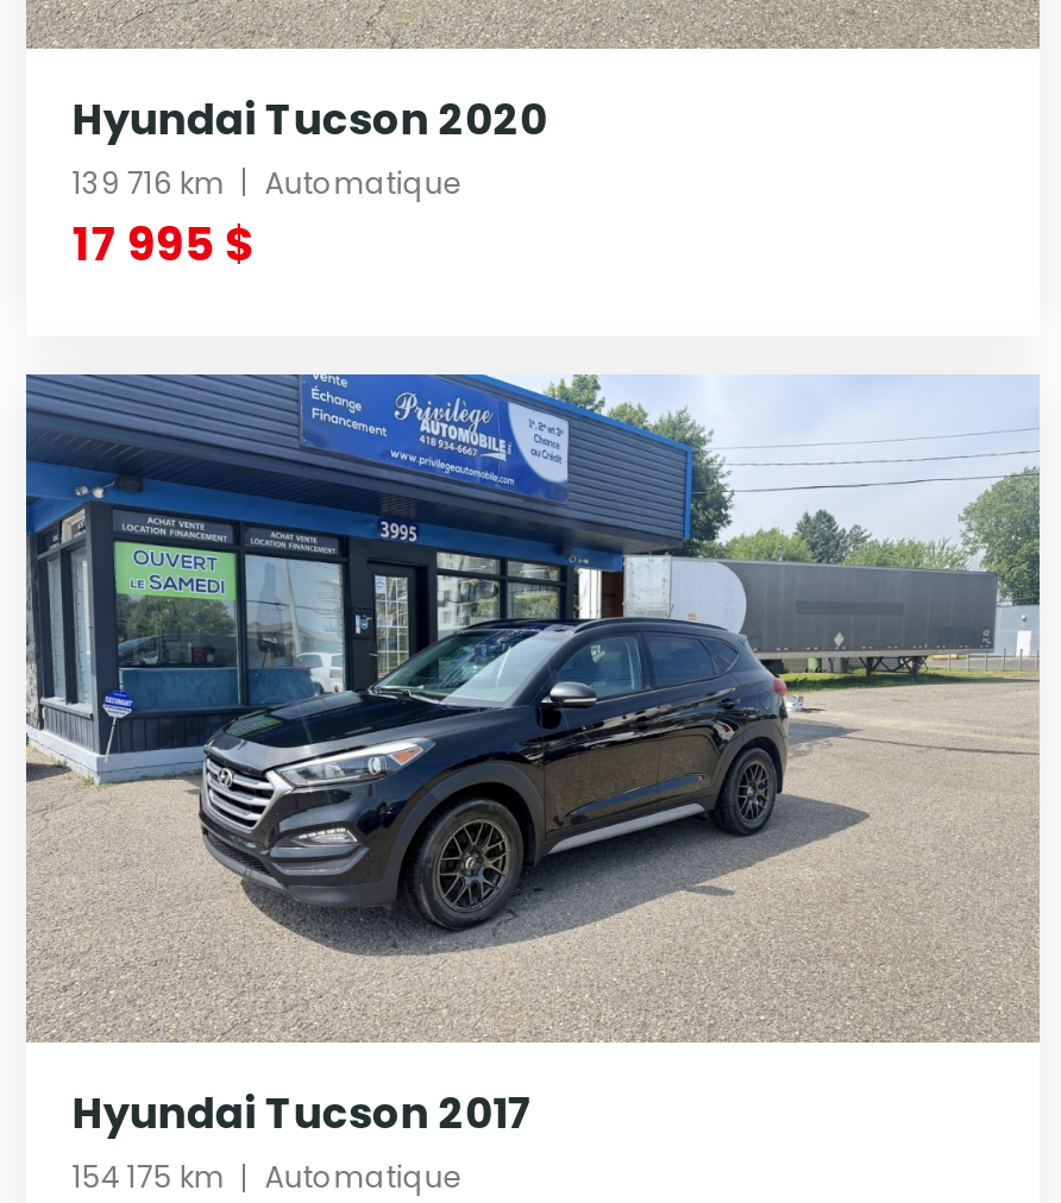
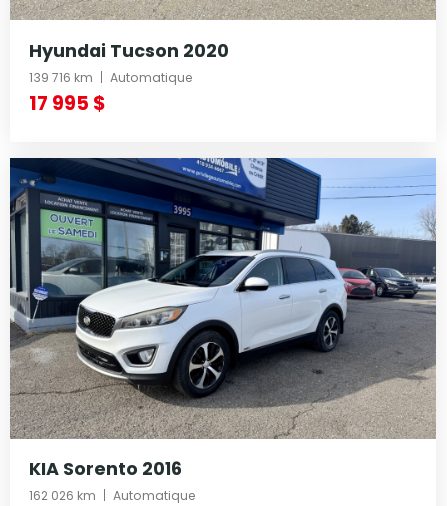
[24,373,1042,1198] [image] | Hyundai Tucson 2017 | 154 175 km -> [9,157,436,504] [image] | KIA Sorento 2016 | 162 026 km

